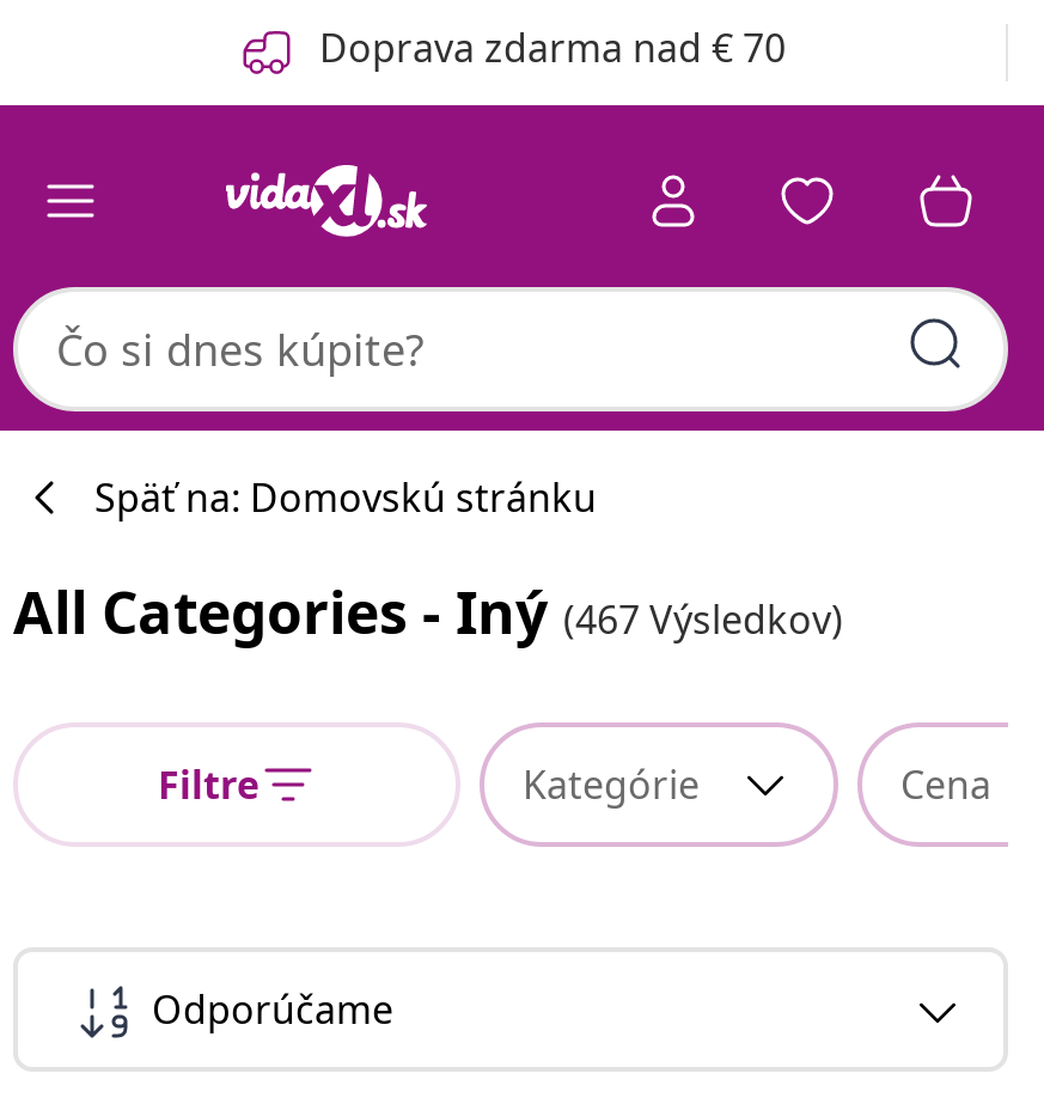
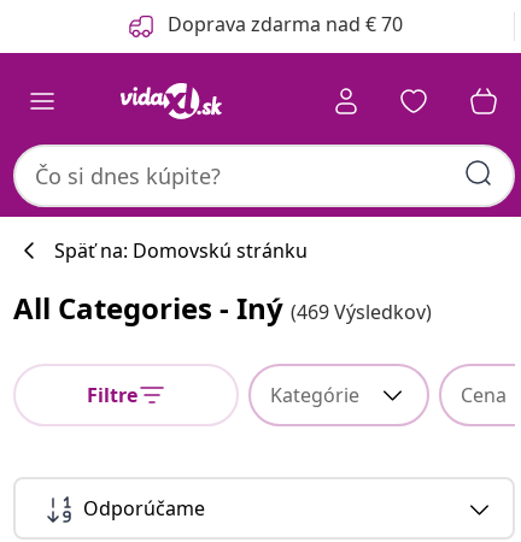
[13,571,843,650] All Categories - Iný (467 Výsledkov) -> [13,288,432,327] All Categories - Iný (469 Výsledkov)

